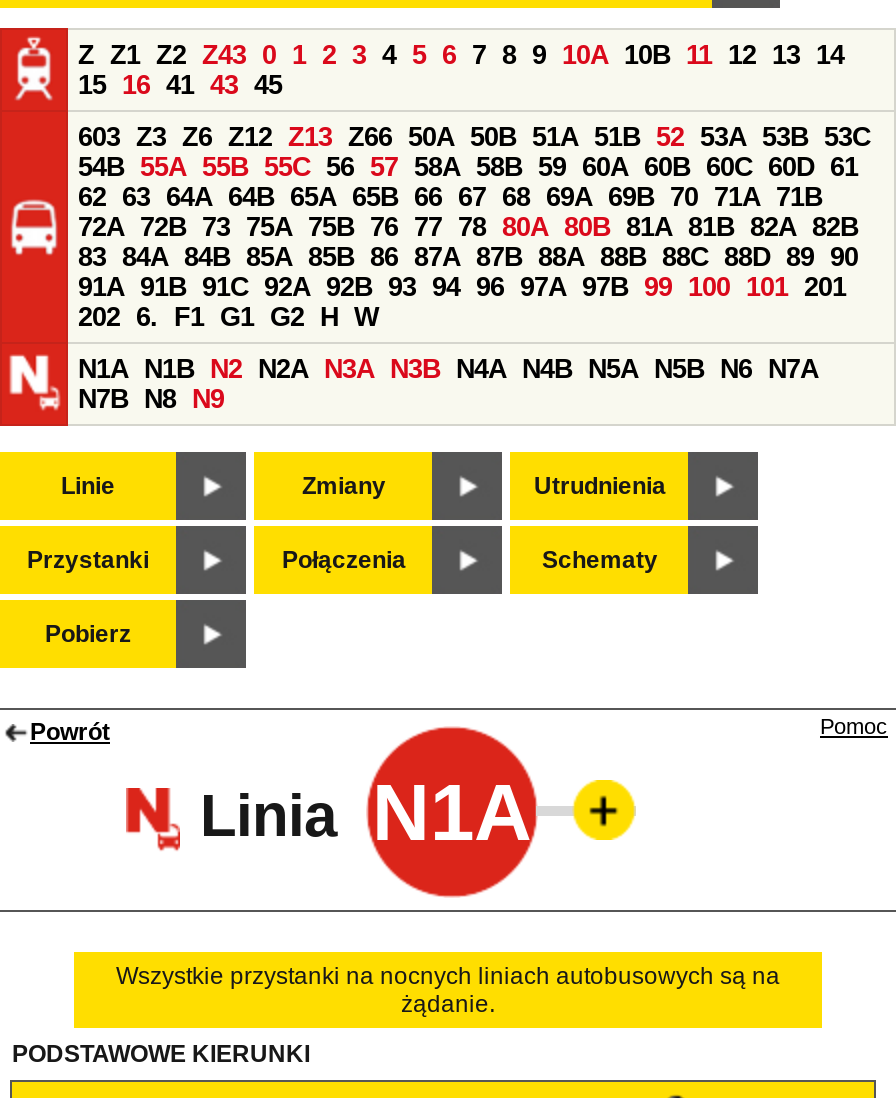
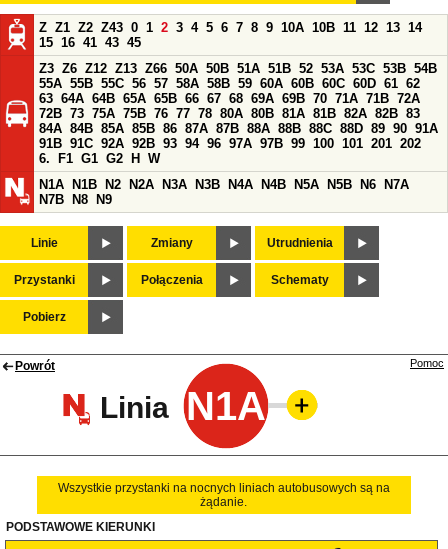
[78,122,870,332] 603 Z3 Z6 Z12 Z13 Z66 50A 50B 51A 51B 52 53A 53B 53C | 54B 55A 55B 55C 56 57 58A 58B 59 60A 60B 60C 60D 61 | 62 63 64A 64B 65A 65B 66 67 68 69A 69B 70 71A 71B | 72A 72B 73 75A 75B 76 77 78 80A 80B 81A 81B 82A 82B | 83 84A 84B 85A 85B 86 87A 87B 88A 88B 88C 88D 89 90 | 91A 91B 91C 92A 92B 93 94 96 97A 97B 99 100 101 201 | 202 6. F1 G1 G2 H W -> [39,61,438,166] Z3 Z6 Z12 Z13 Z66 50A 50B 51A 51B 52 53A 53C 53B 54B | 55A 55B 55C 56 57 58A 58B 59 60A 60B 60C 60D 61 62 | 63 64A 64B 65A 65B 66 67 68 69A 69B 70 71A 71B 72A | 72B 73 75A 75B 76 77 78 80A 80B 81A 81B 82A 82B 83 | 84A 84B 85A 85B 86 87A 87B 88A 88B 88C 88D 89 90 91A | 91B 91C 92A 92B 93 94 96 97A 97B 99 100 101 201 202 | 6. F1 G1 G2 H W

